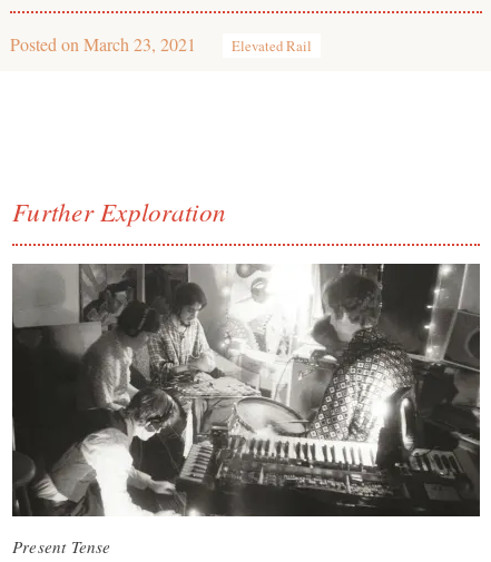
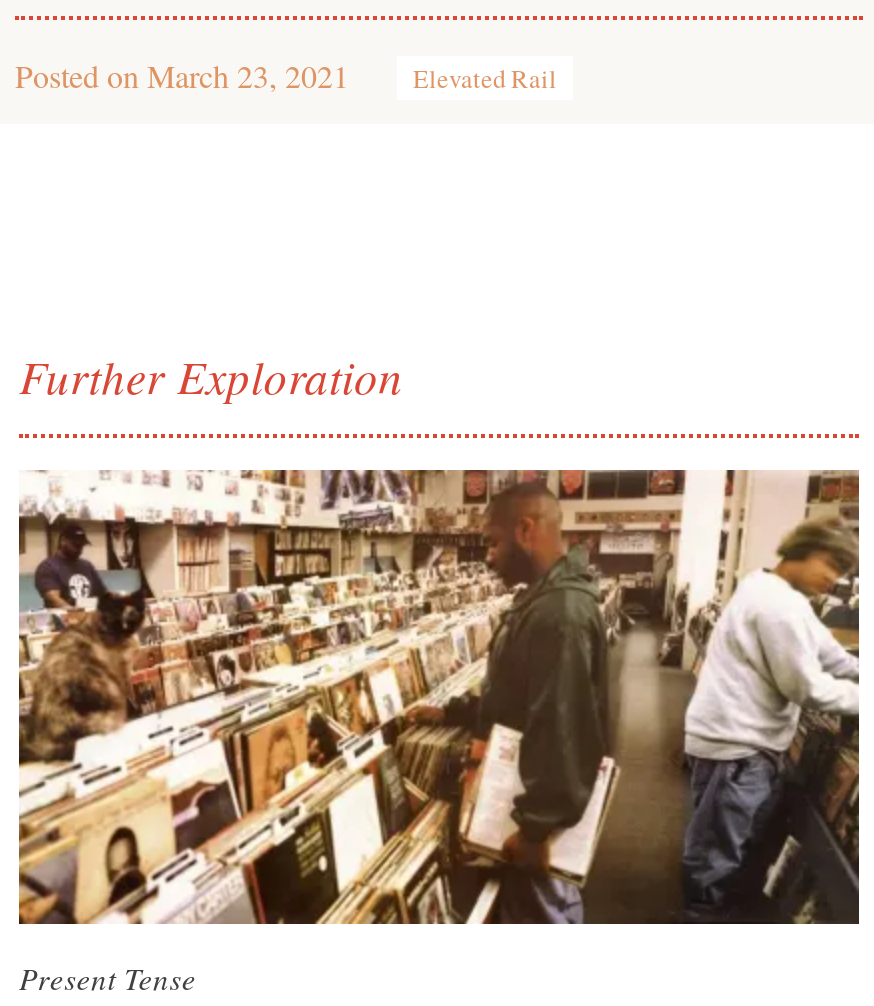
[11,263,481,517] [image] -> [17,468,861,926] [image]

